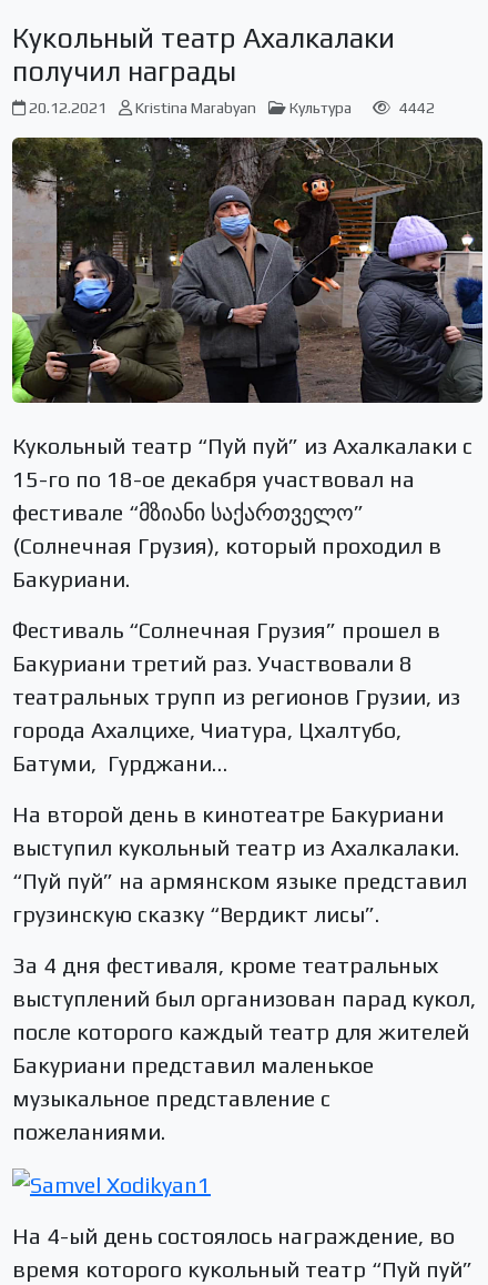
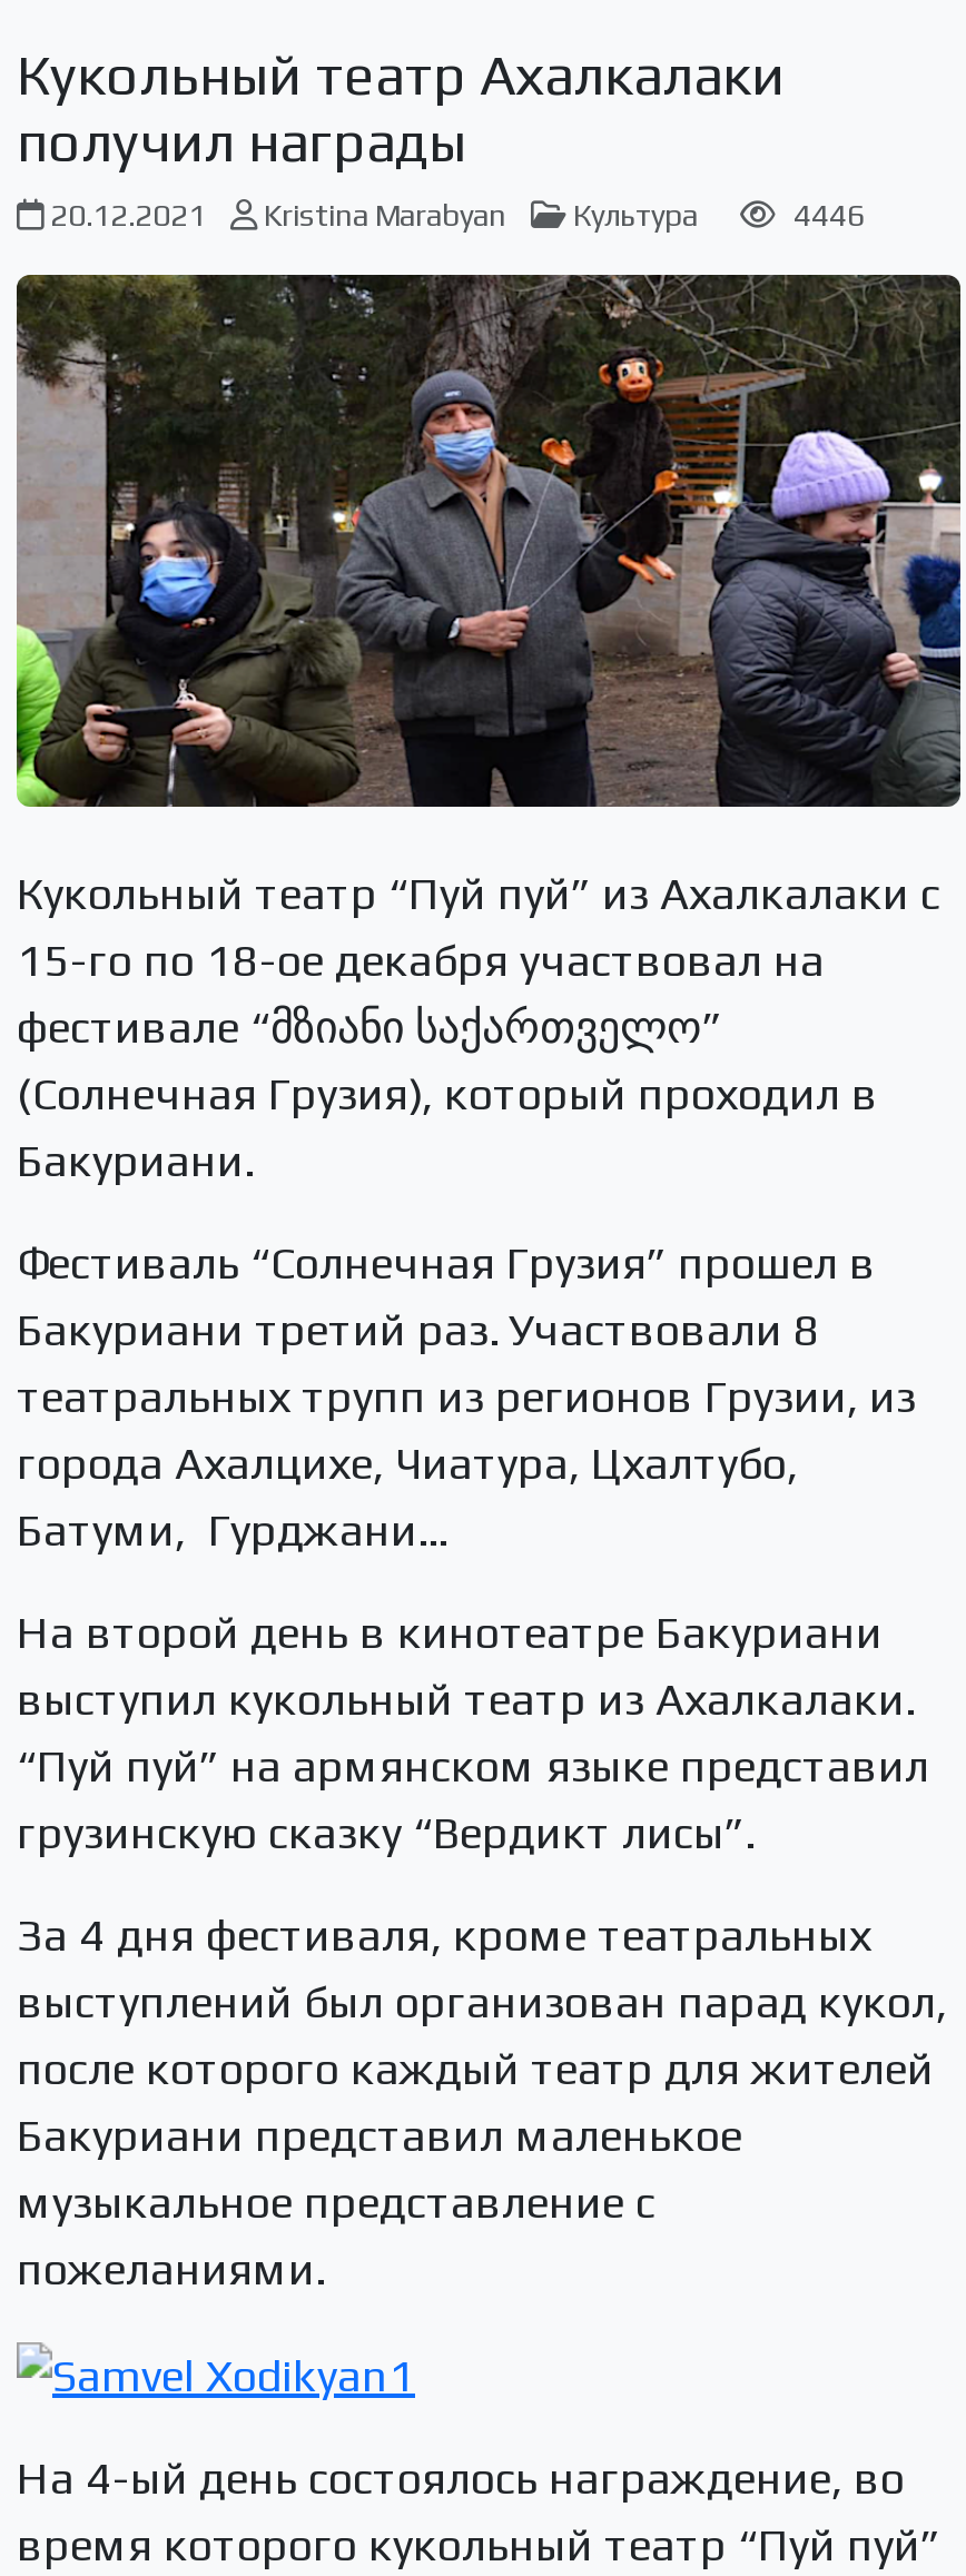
[399,99,435,117] 4442 -> [793,197,865,233] 4446

